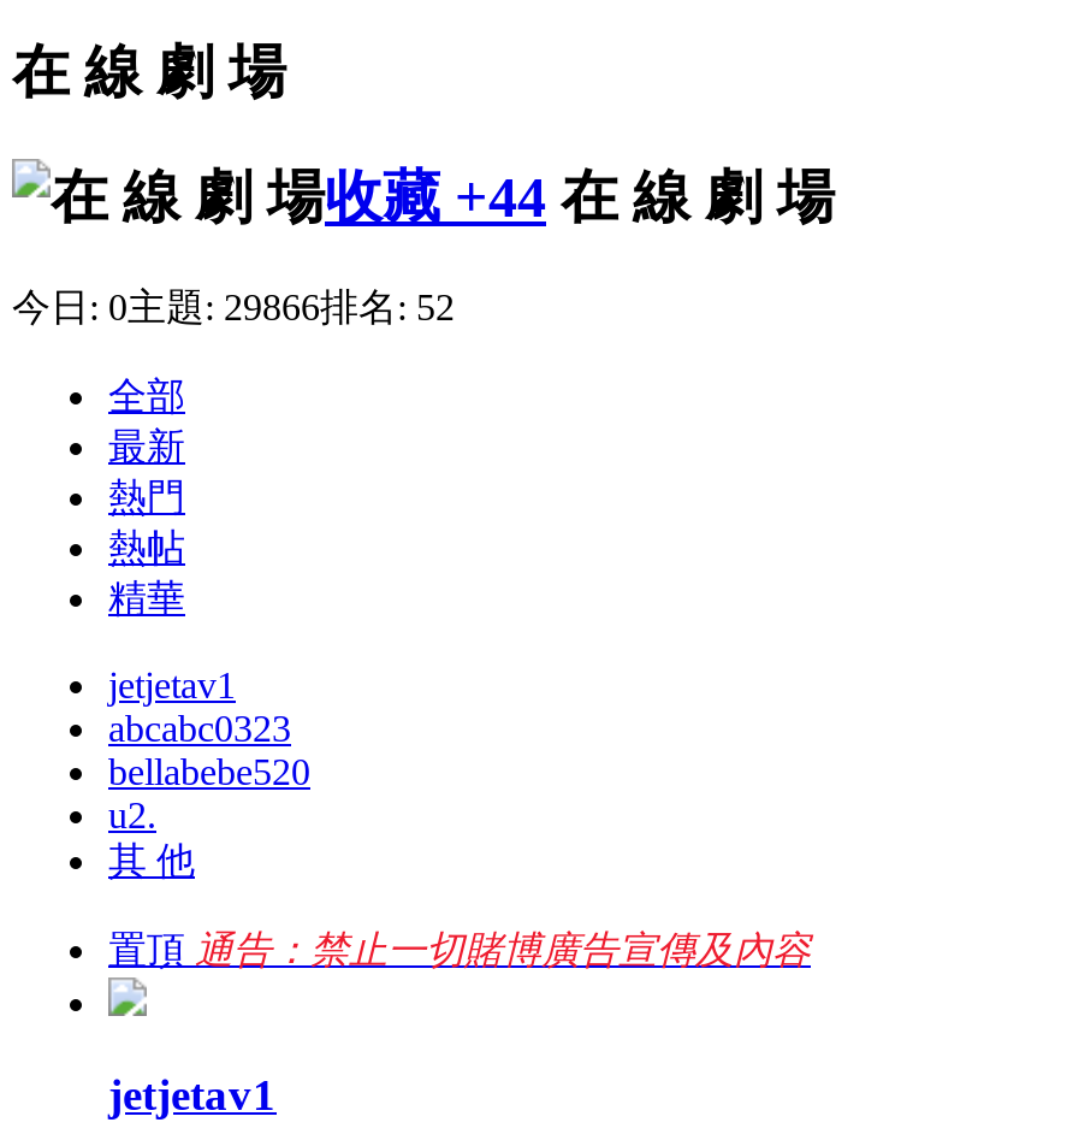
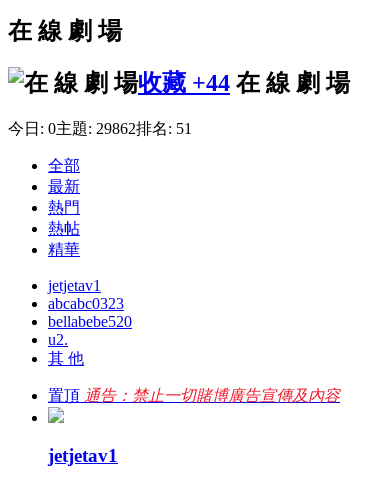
[12,286,455,327] 今日: 0主題: 29866排名: 52 -> [8,120,192,137] 今日: 0主題: 29862排名: 51

